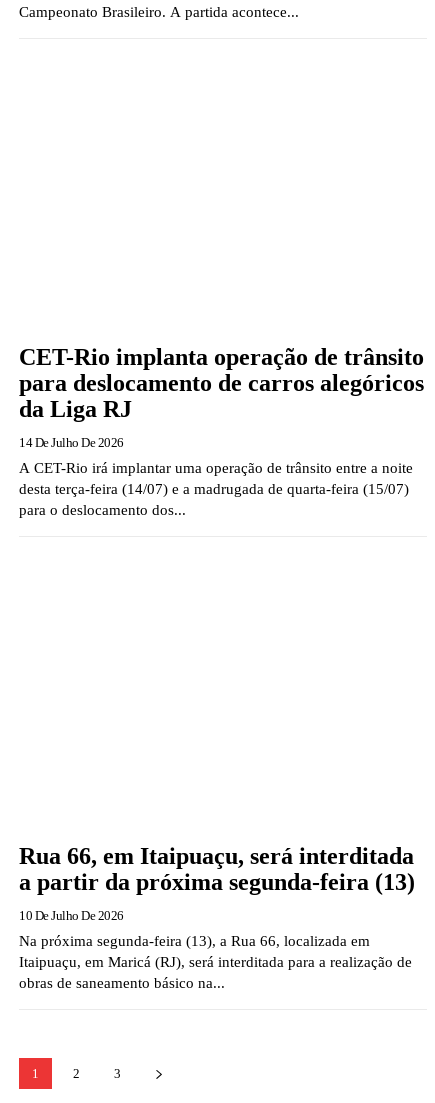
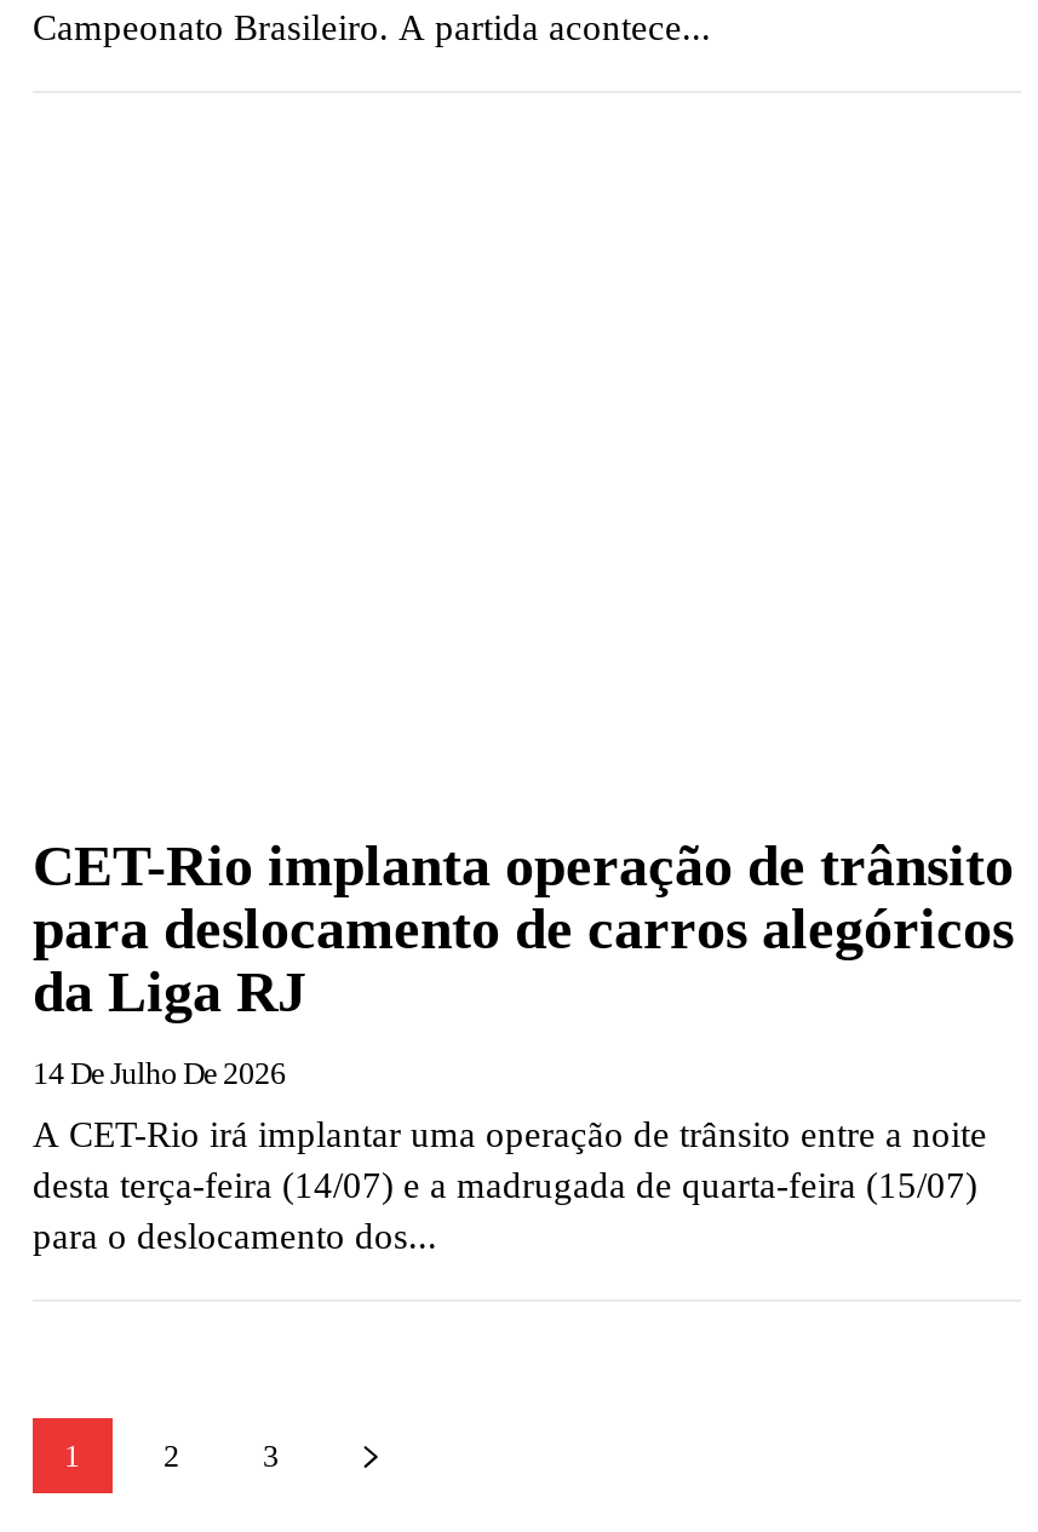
[19,843,415,991] Rua 66, em Itaipuaçu, será interditada | a partir da próxima segunda-feira (13) | 10 De Julho De 2026 | Na próxima segunda-feira (13), a Rua 66, localizada em | Itaipuaçu, em Maricá (RJ), será interditada para a realização de | obras de saneamento básico na... -> none

